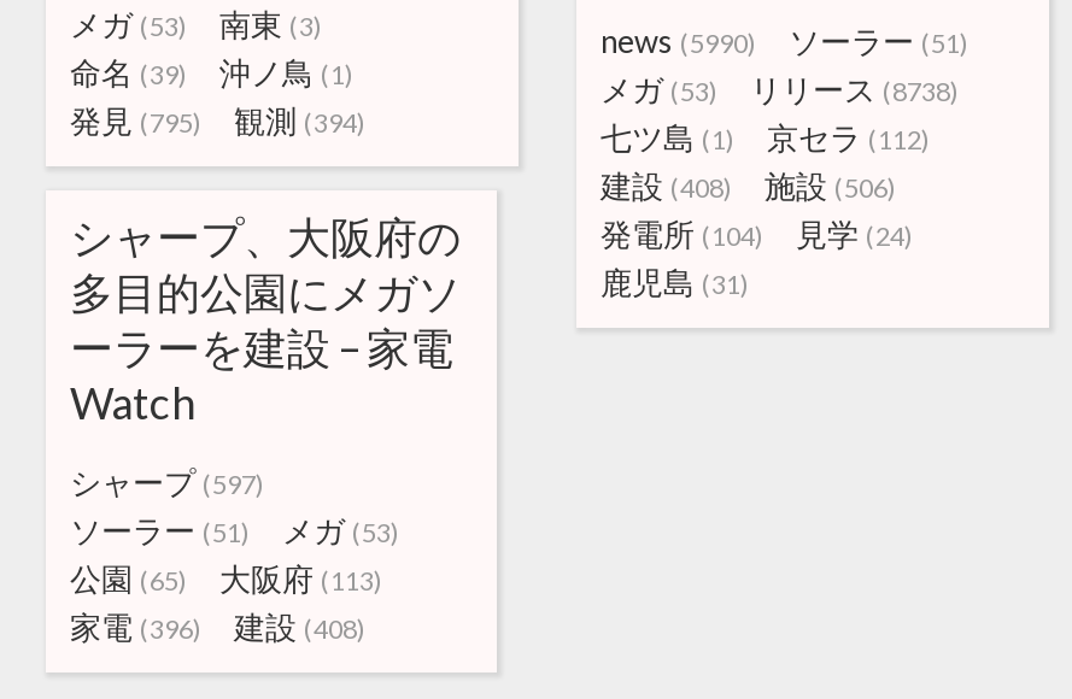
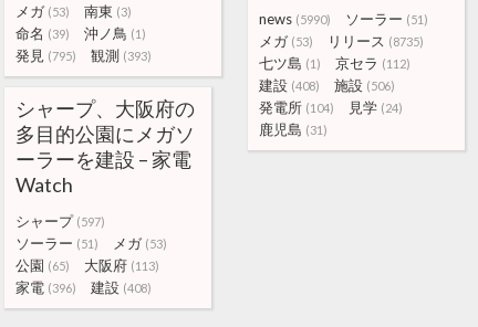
[601,70,960,108] メガ (53) リリース (8738) -> [259,32,424,50] メガ (53) リリース (8735)
[70,101,367,140] 発見 (795) 観測 (394) -> [15,46,152,64] 発見 (795) 観測 (393)

